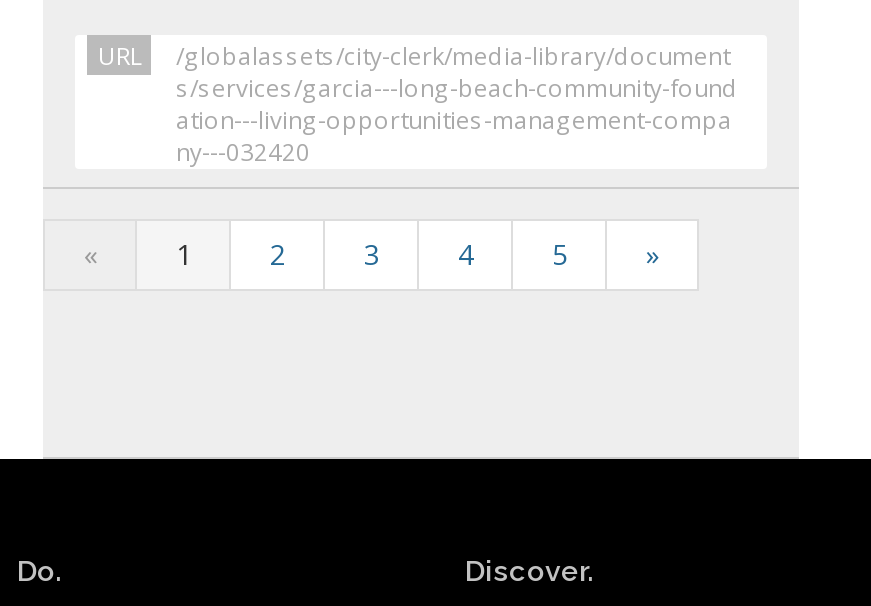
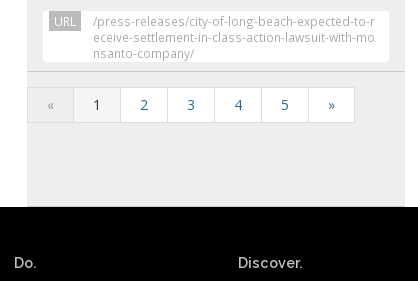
[176,39,738,167] /globalassets/city-clerk/media-library/document | s/services/garcia---long-beach-community-found | ation---living-opportunities-management-compa | ny---032420 -> [93,13,375,61] /press-releases/city-of-long-beach-expected-to-r | eceive-settlement-in-class-action-lawsuit-with-mo | nsanto-company/

